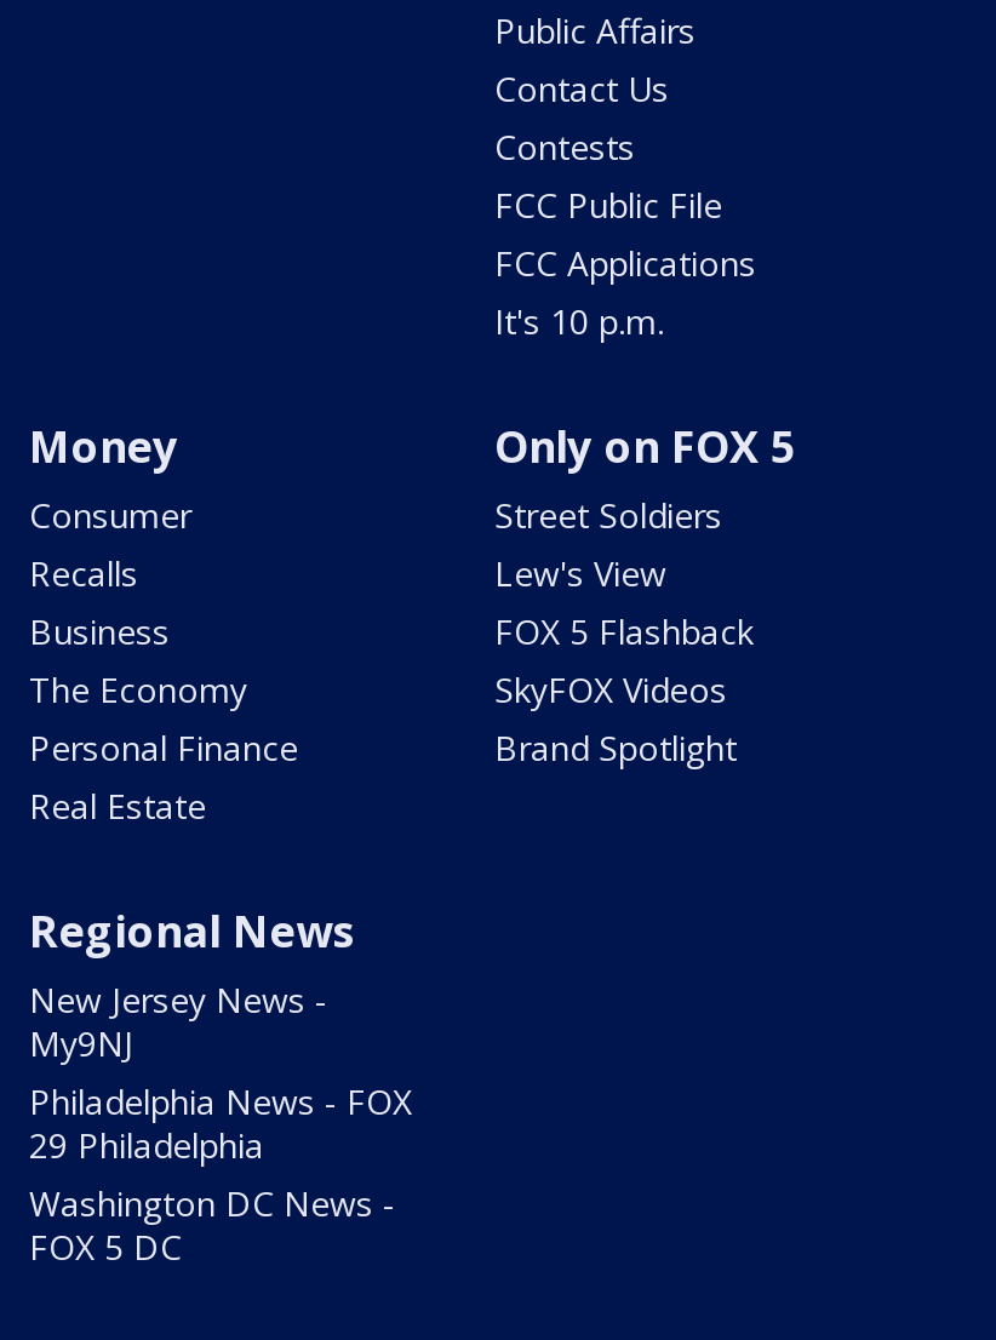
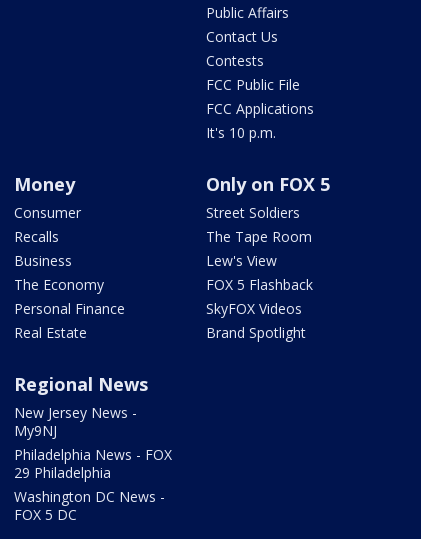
moved [494,551,754,771] -> [206,251,313,342]: Lew's View | FOX 5 Flashback | SkyFOX Videos | Brand Spotlight
none -> [206,227,312,246] The Tape Room

